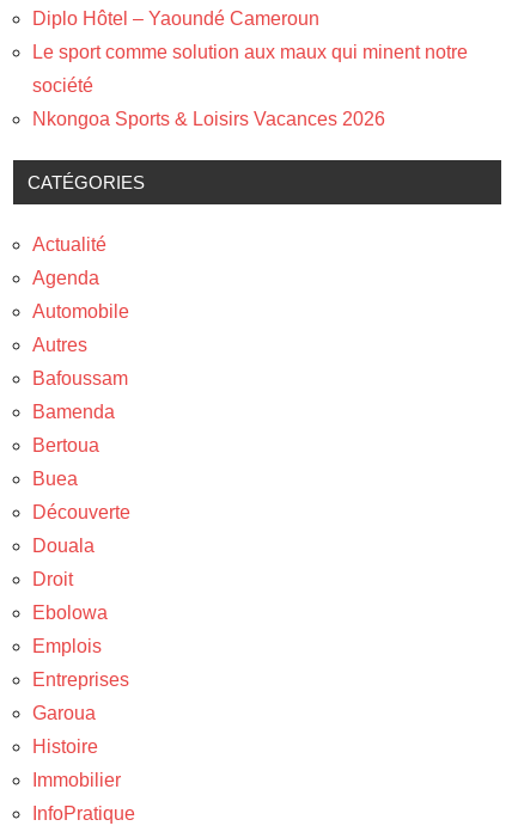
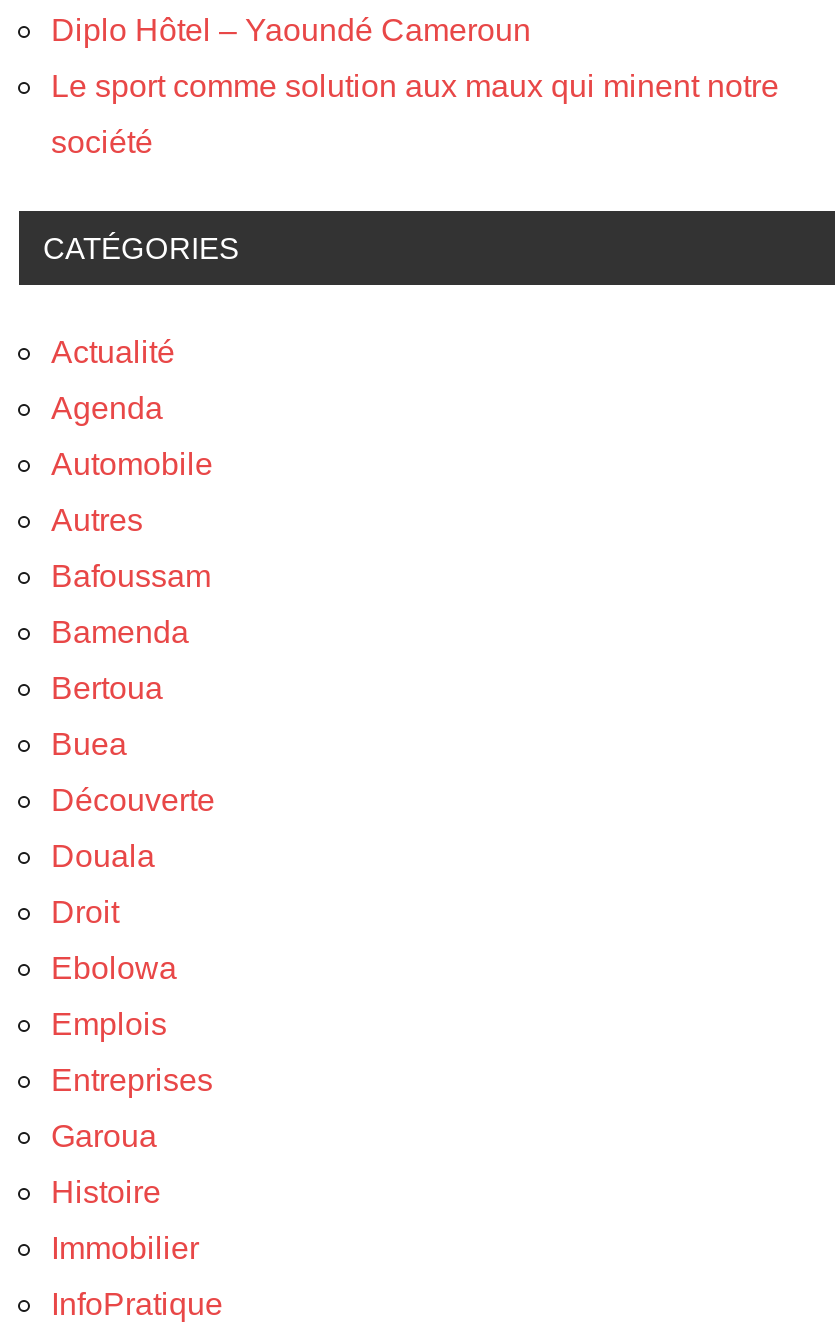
[32,108,385,129] Nkongoa Sports & Loisirs Vacances 2026 -> none

